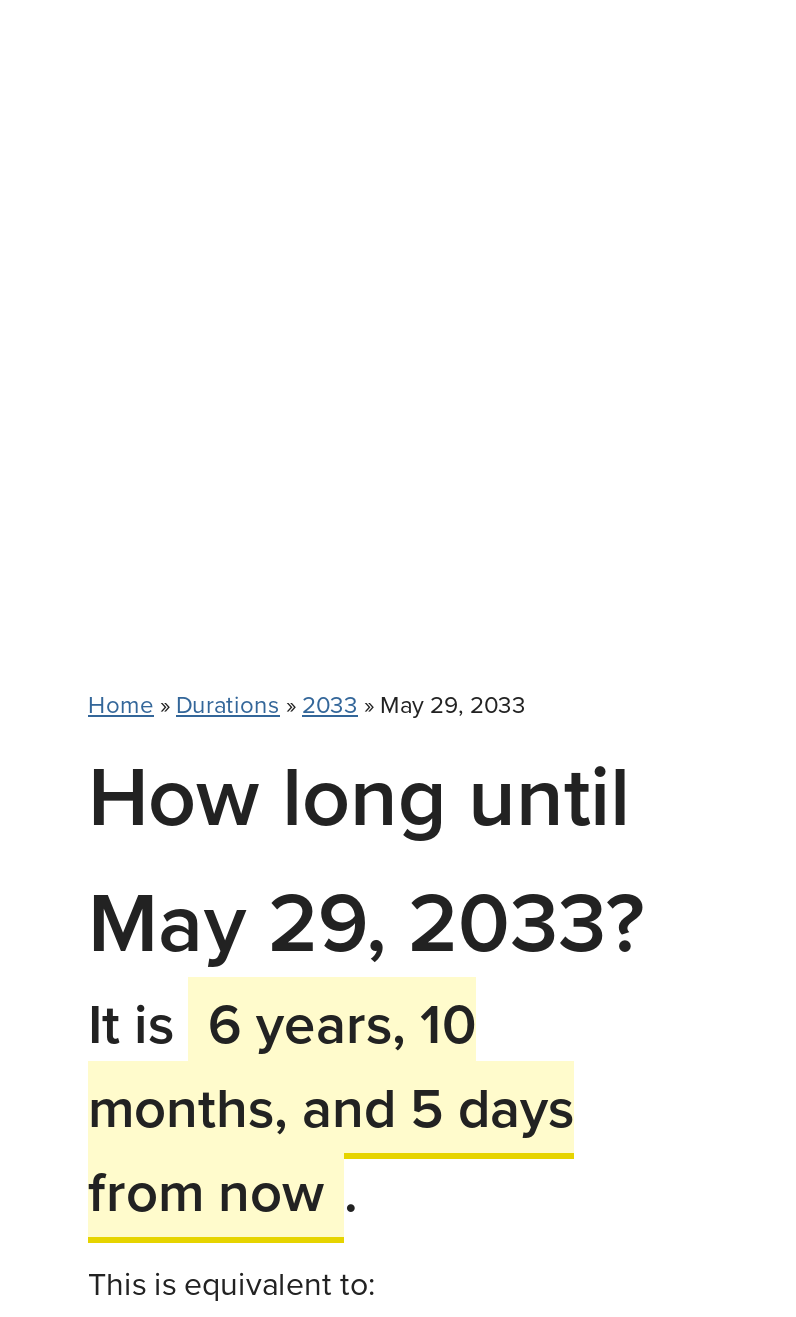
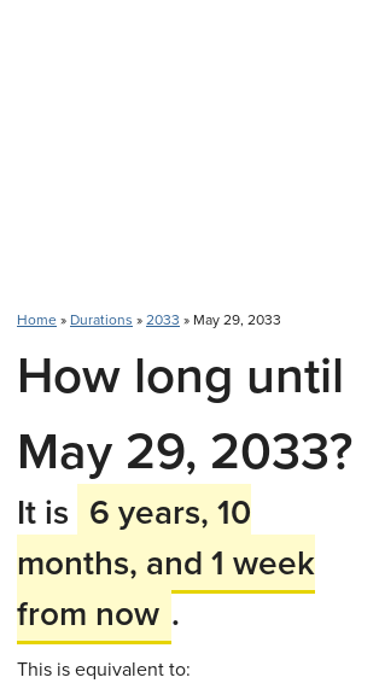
[88,1067,574,1147] months, and 5 days -> [17,538,315,586] months, and 1 week

